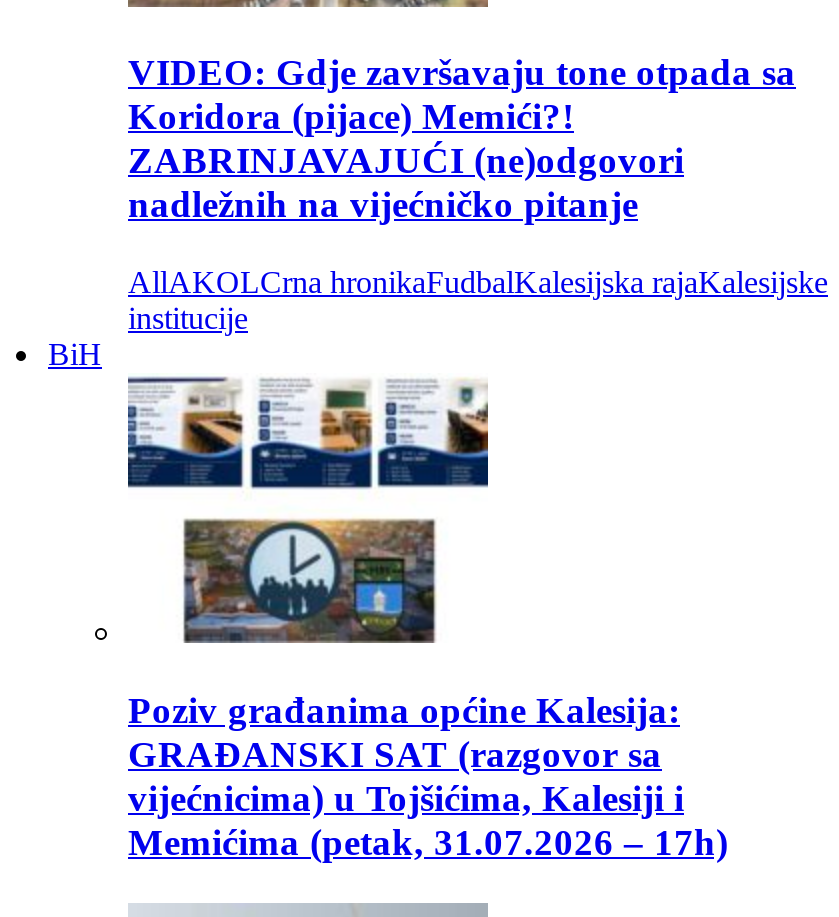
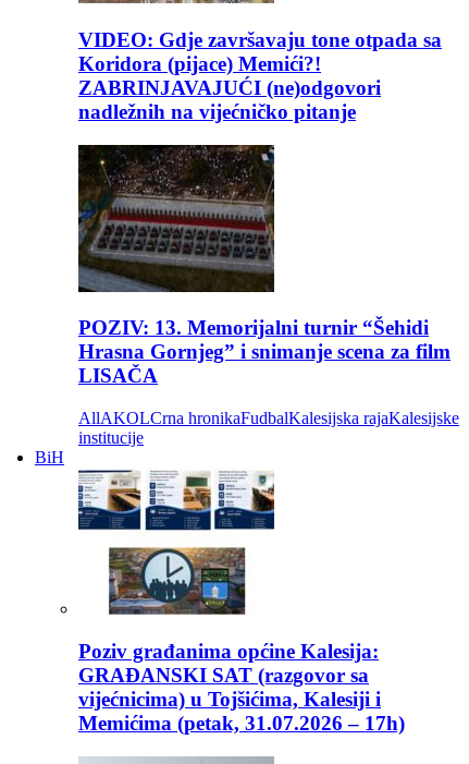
none -> [77,144,451,387] [image] | POZIV: 13. Memorijalni turnir “Šehidi | Hrasna Gornjeg” i snimanje scena za film | LISAČA

